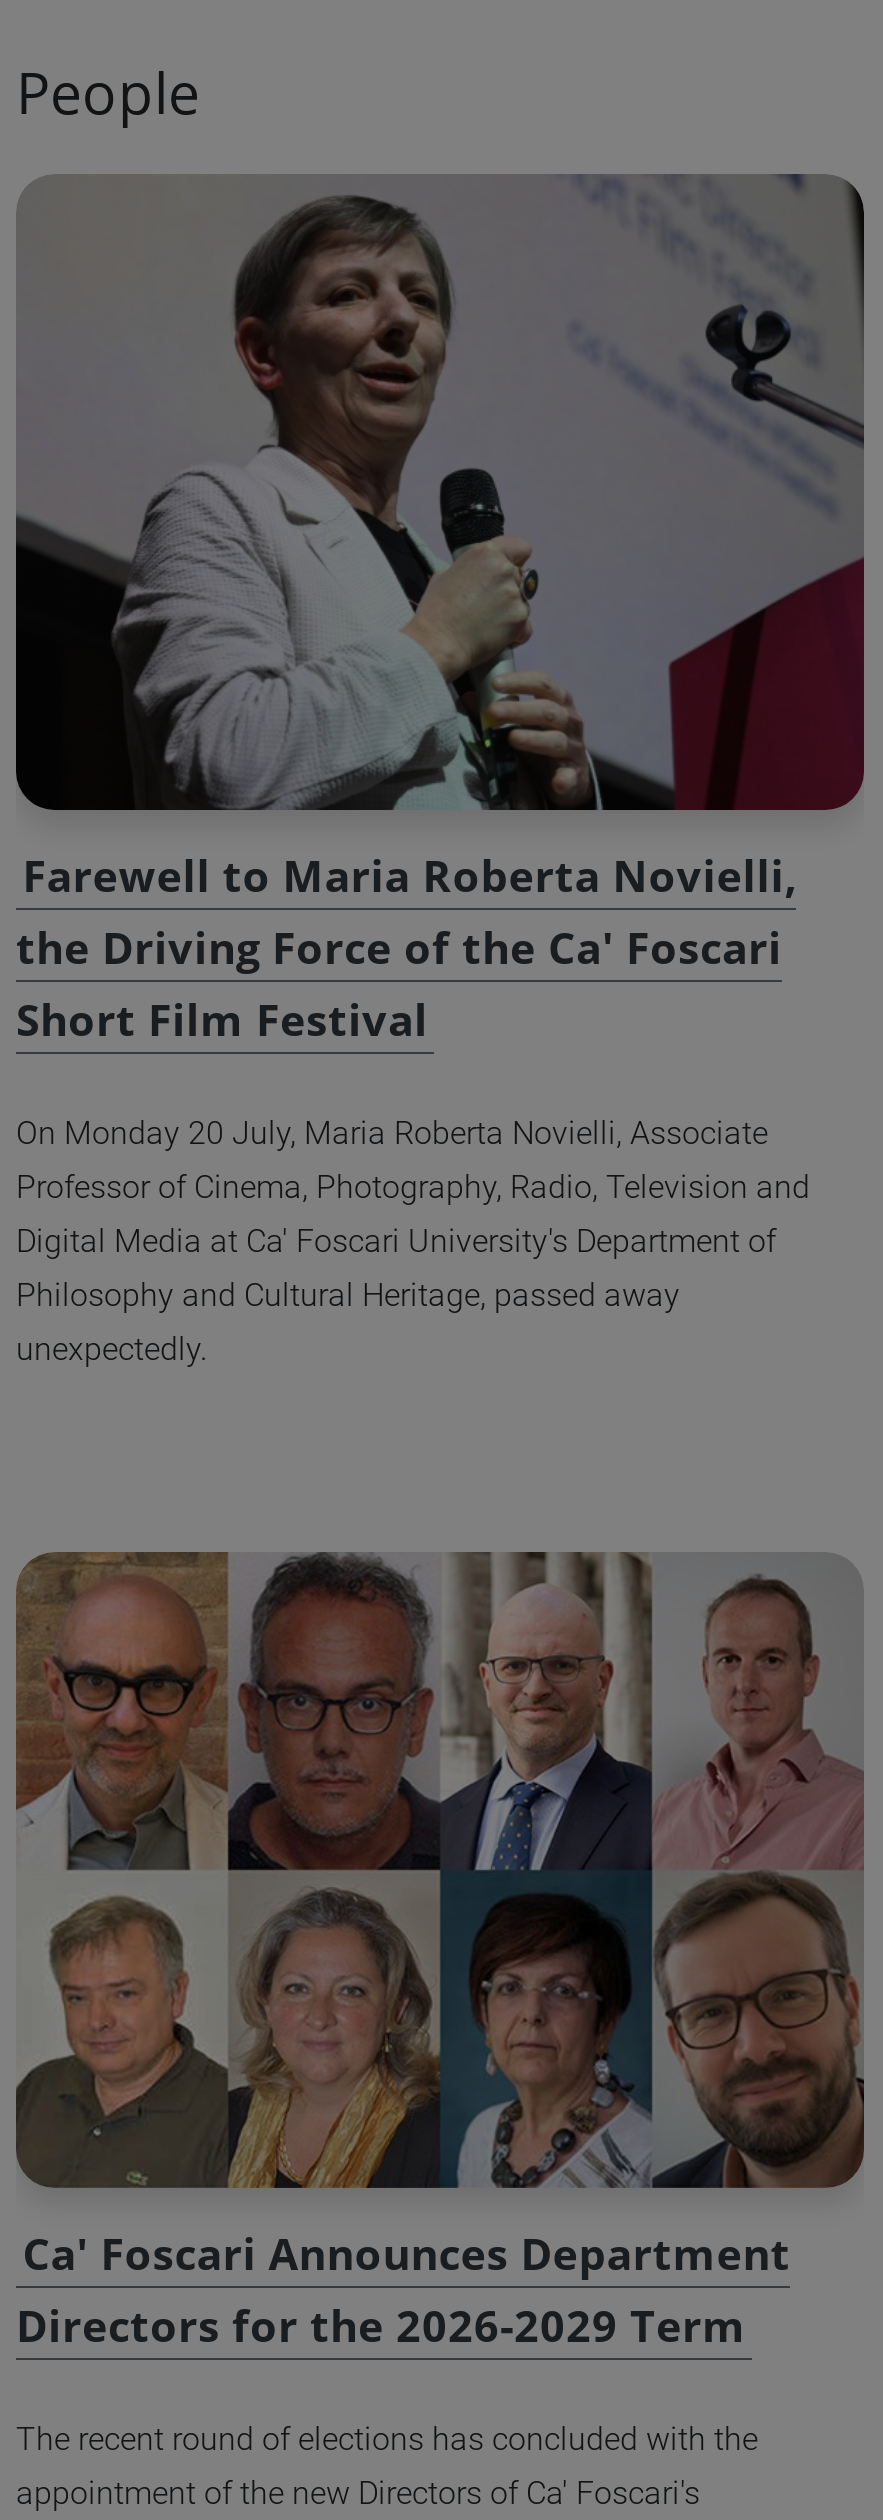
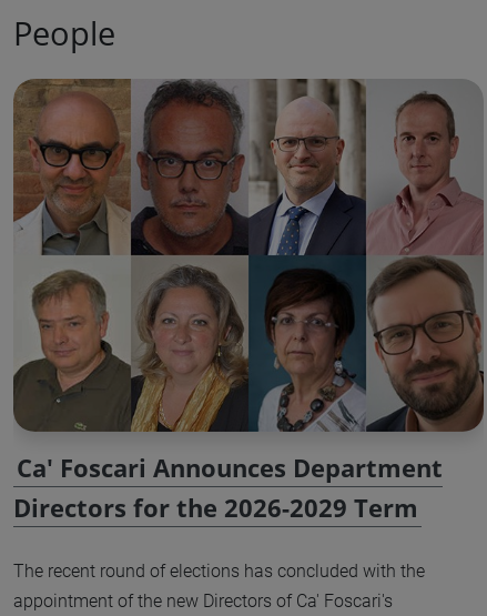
[14,174,866,1367] [image] | Farewell to Maria Roberta Novielli, | the Driving Force of the Ca' Foscari | Short Film Festival | On Monday 20 July, Maria Roberta Novielli, Associate | Professor of Cinema, Photography, Radio, Television and | Digital Media at Ca' Foscari University's Department of | Philosophy and Cultural Heritage, passed away | unexpectedly. -> none

